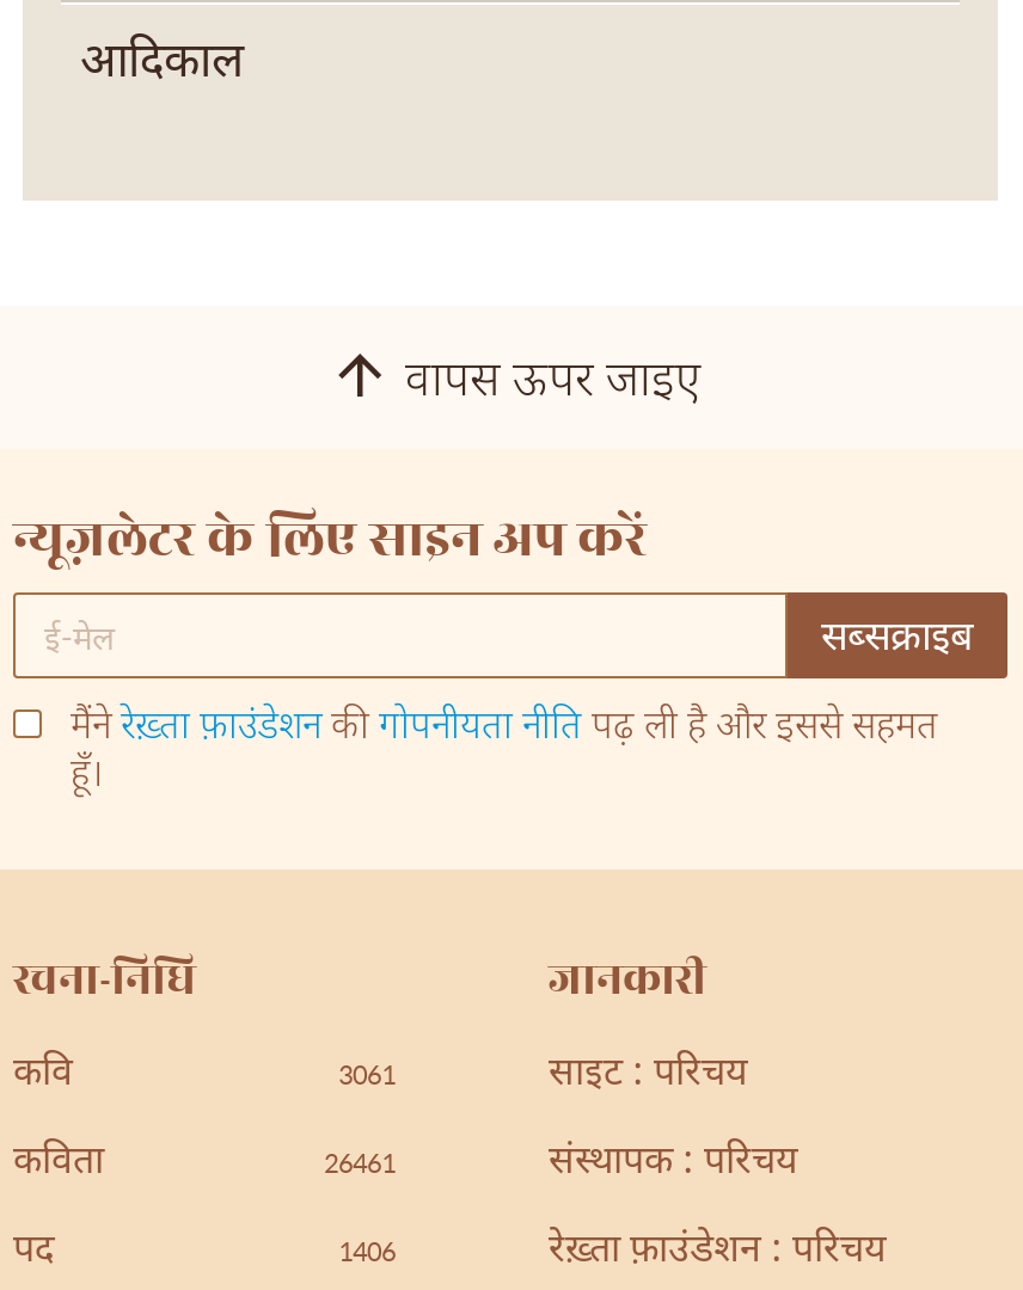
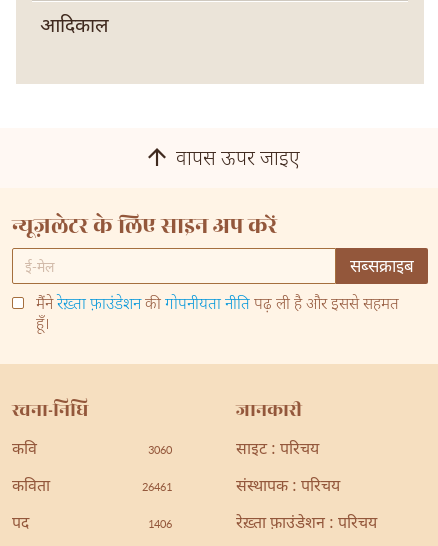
[338,1061,396,1089] 3061 -> [148,444,172,456] 3060

